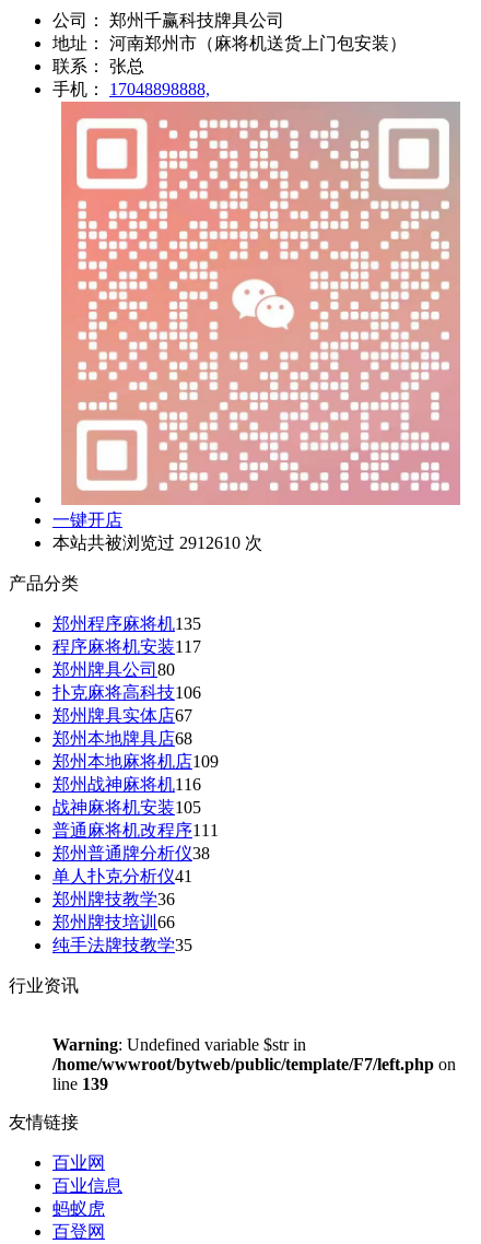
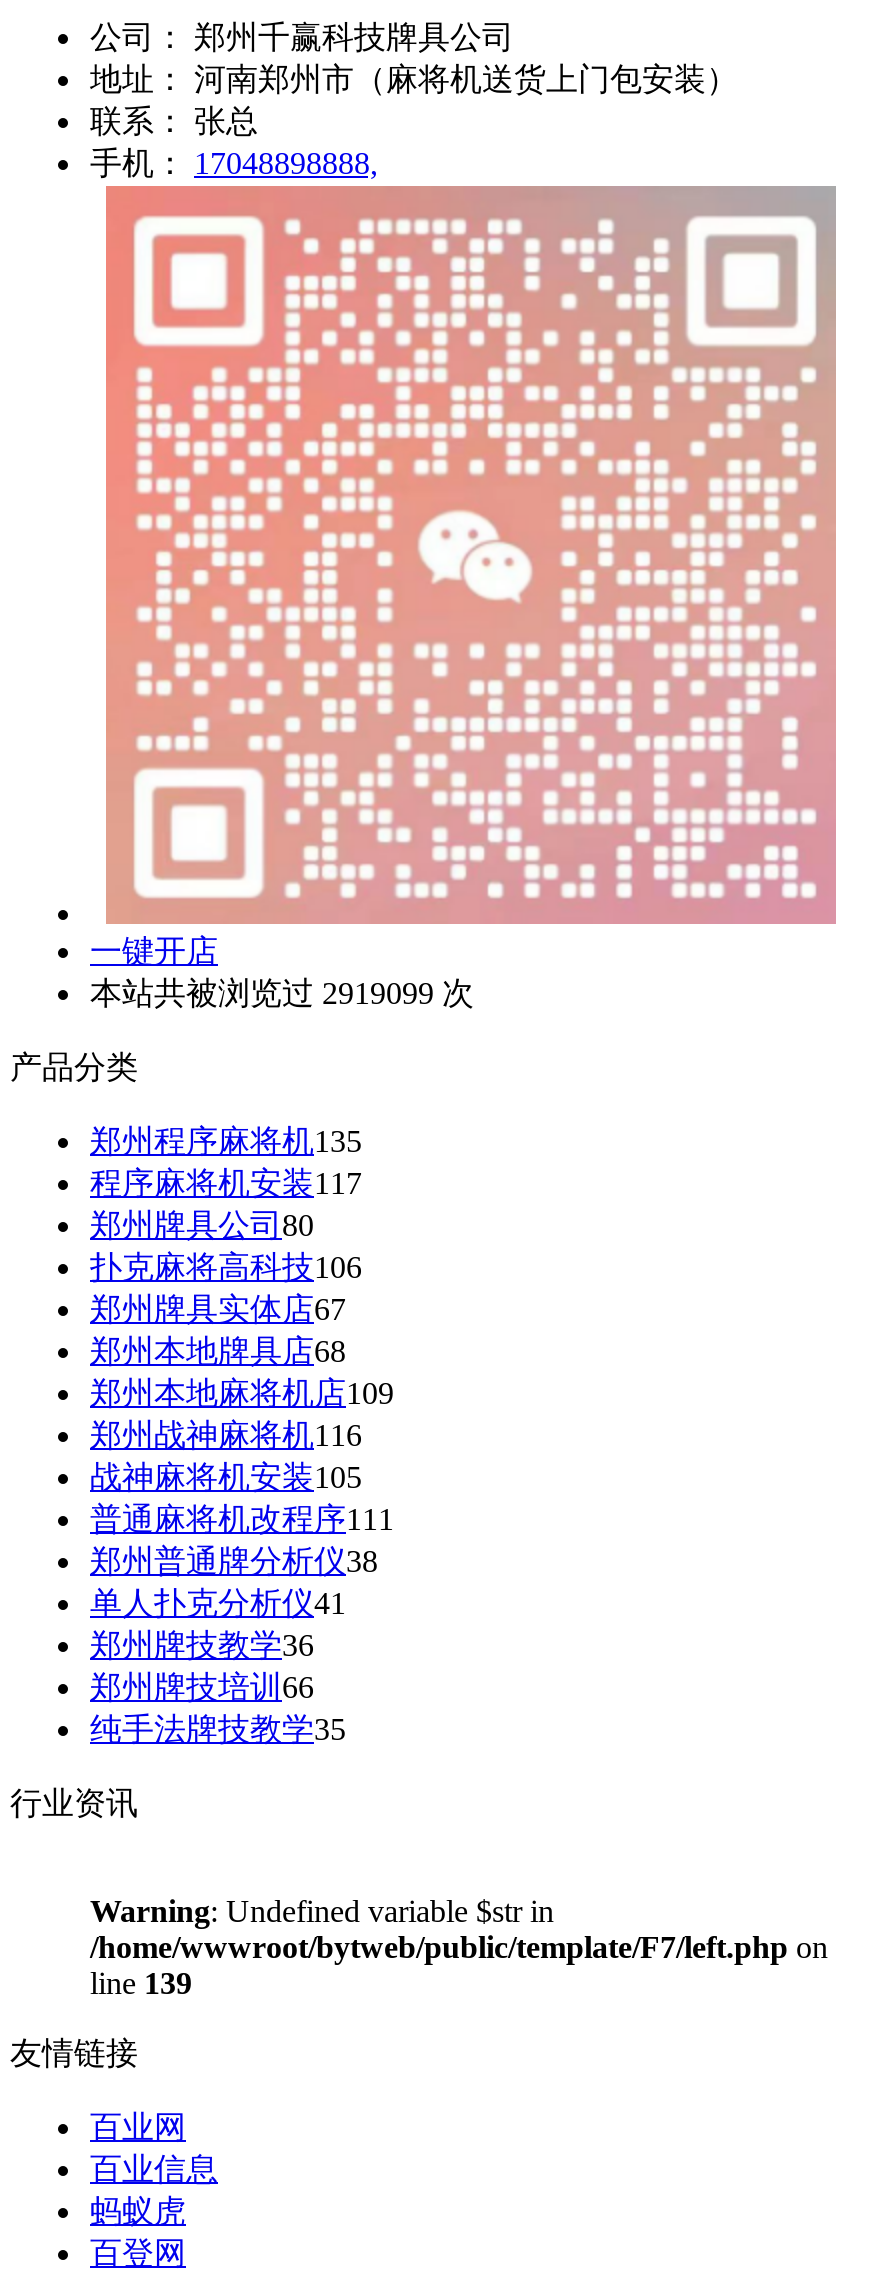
[52,533,262,552] 本站共被浏览过 2912610 次 -> [90,976,474,1010] 本站共被浏览过 2919099 次

